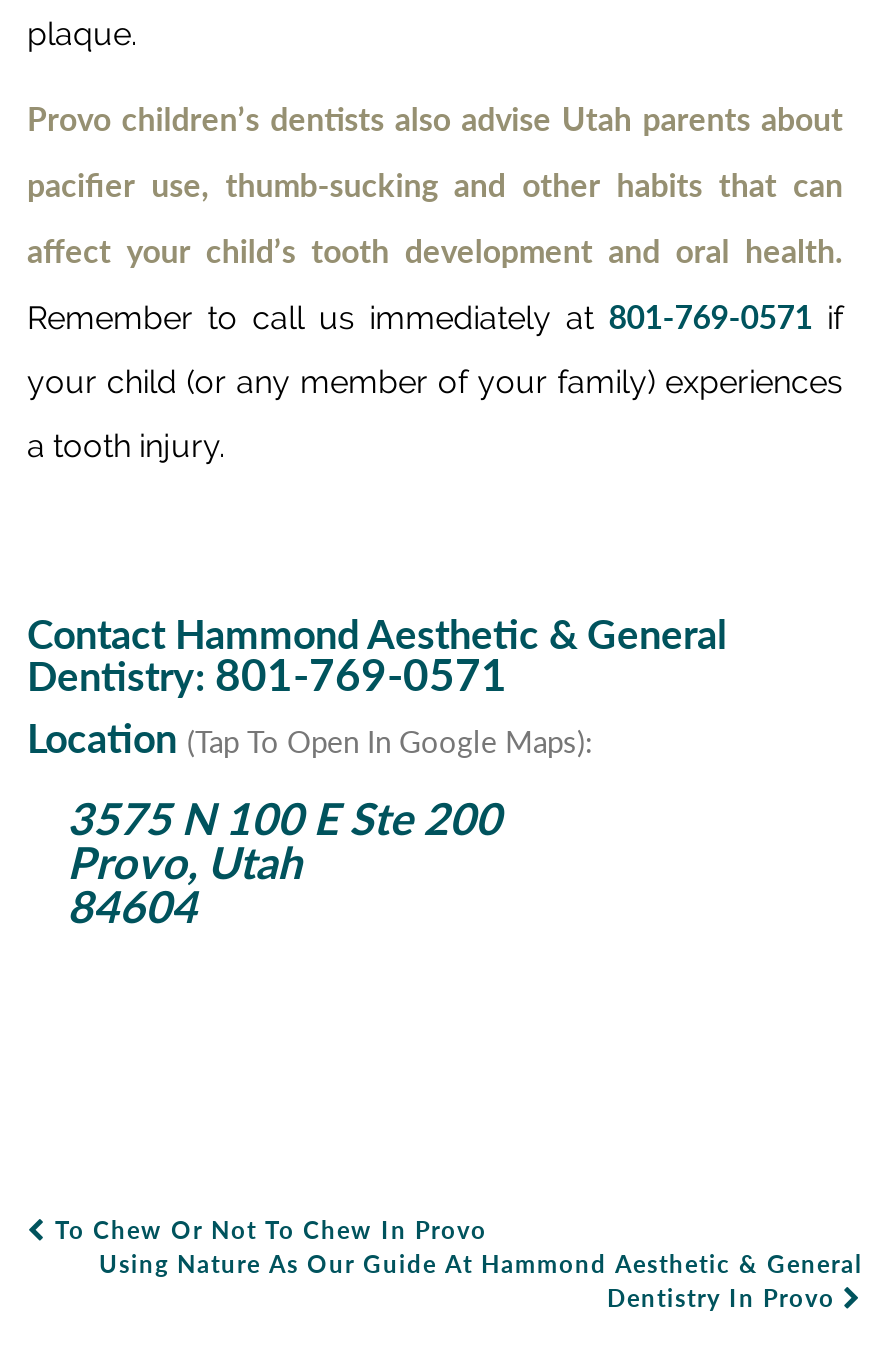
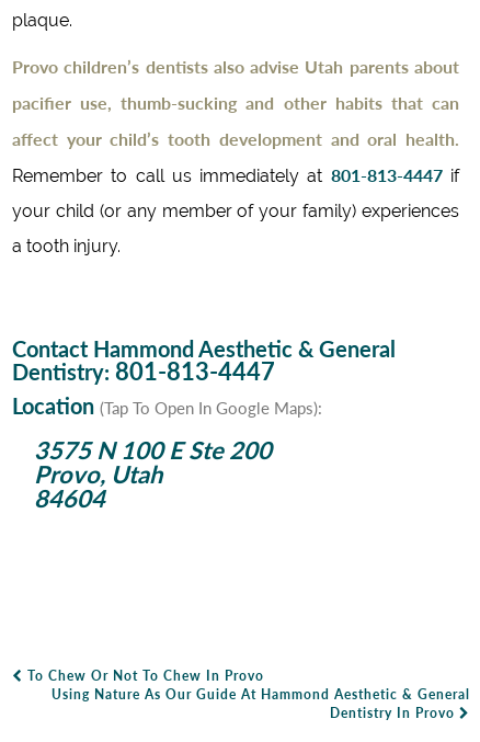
[27,297,843,337] Remember to call us immediately at 801-769-0571 if -> [12,164,459,186] Remember to call us immediately at 801-813-4447 if
[27,647,507,701] Dentistry:801-769-0571 -> [12,356,275,386] Dentistry:801-813-4447

